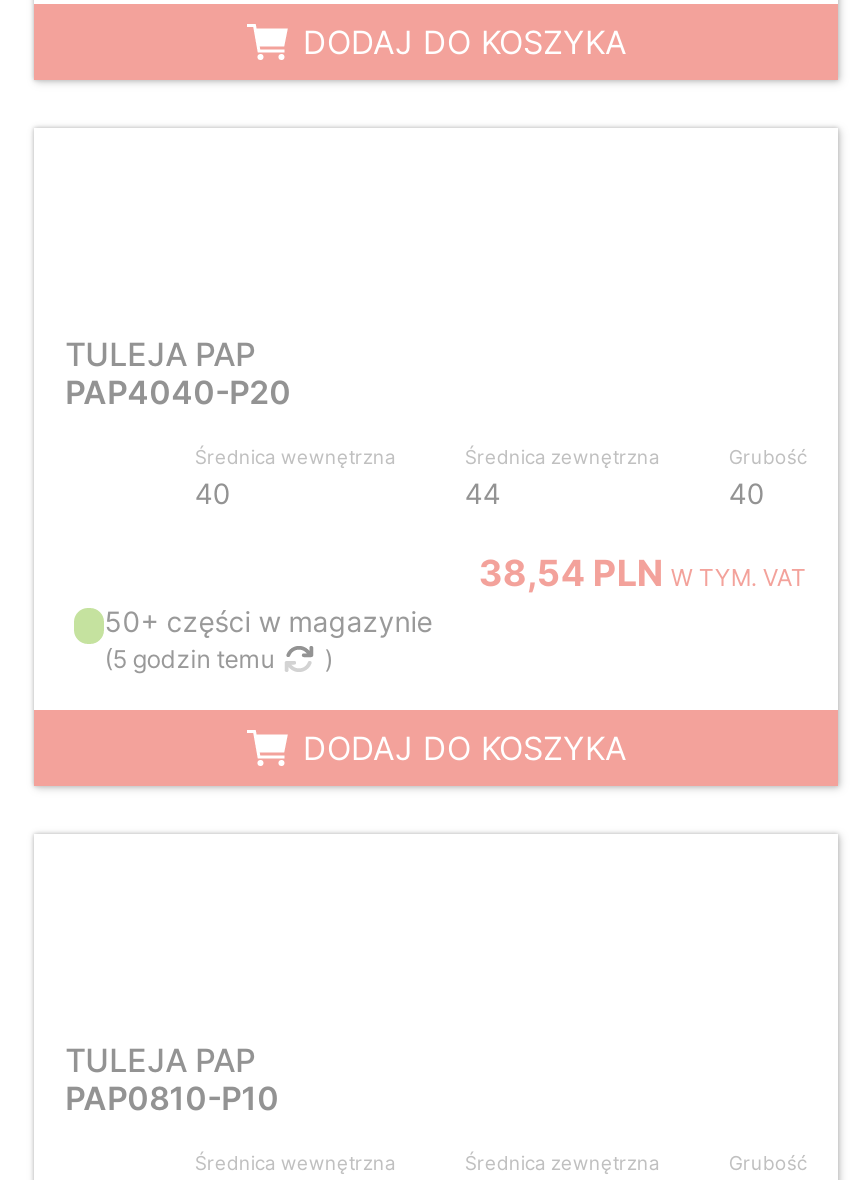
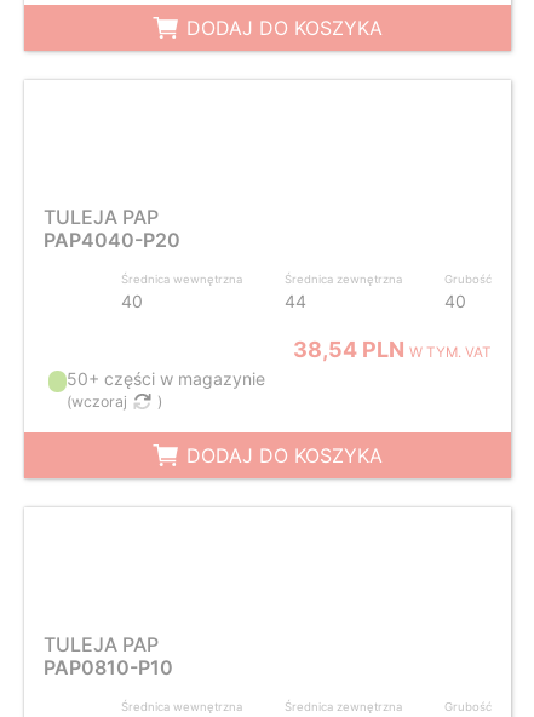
[104,644,274,674] (5 godzin temu -> [67,392,127,411] (wczoraj

